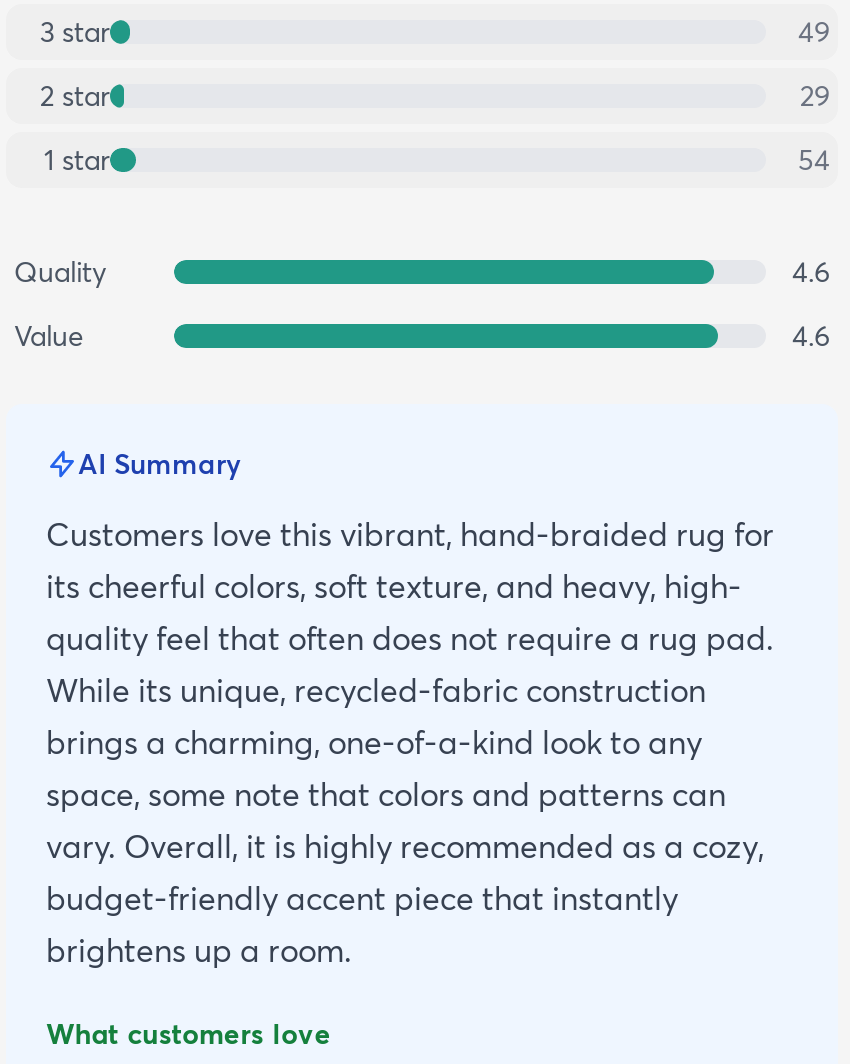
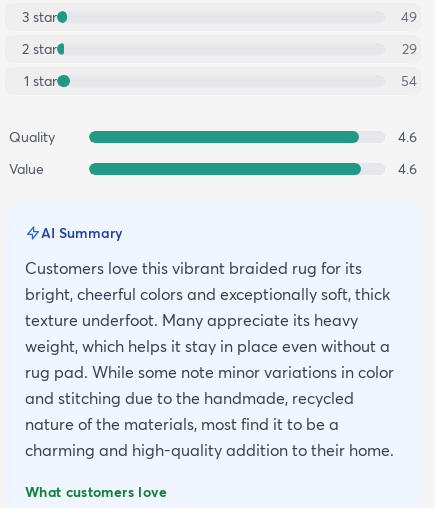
[46,514,774,970] Customers love this vibrant, hand-braided rug for | its cheerful colors, soft texture, and heavy, high- | quality feel that often does not require a rug pad. | While its unique, recycled-fabric construction | brings a charming, one-of-a-kind look to any | space, some note that colors and patterns can | vary. Overall, it is highly recommended as a cozy, | budget-friendly accent piece that instantly | brightens up a room. -> [25,258,394,460] Customers love this vibrant braided rug for its | bright, cheerful colors and exceptionally soft, thick | texture underfoot. Many appreciate its heavy | weight, which helps it stay in place even without a | rug pad. While some note minor variations in color | and stitching due to the handmade, recycled | nature of the materials, most find it to be a | charming and high-quality addition to their home.

